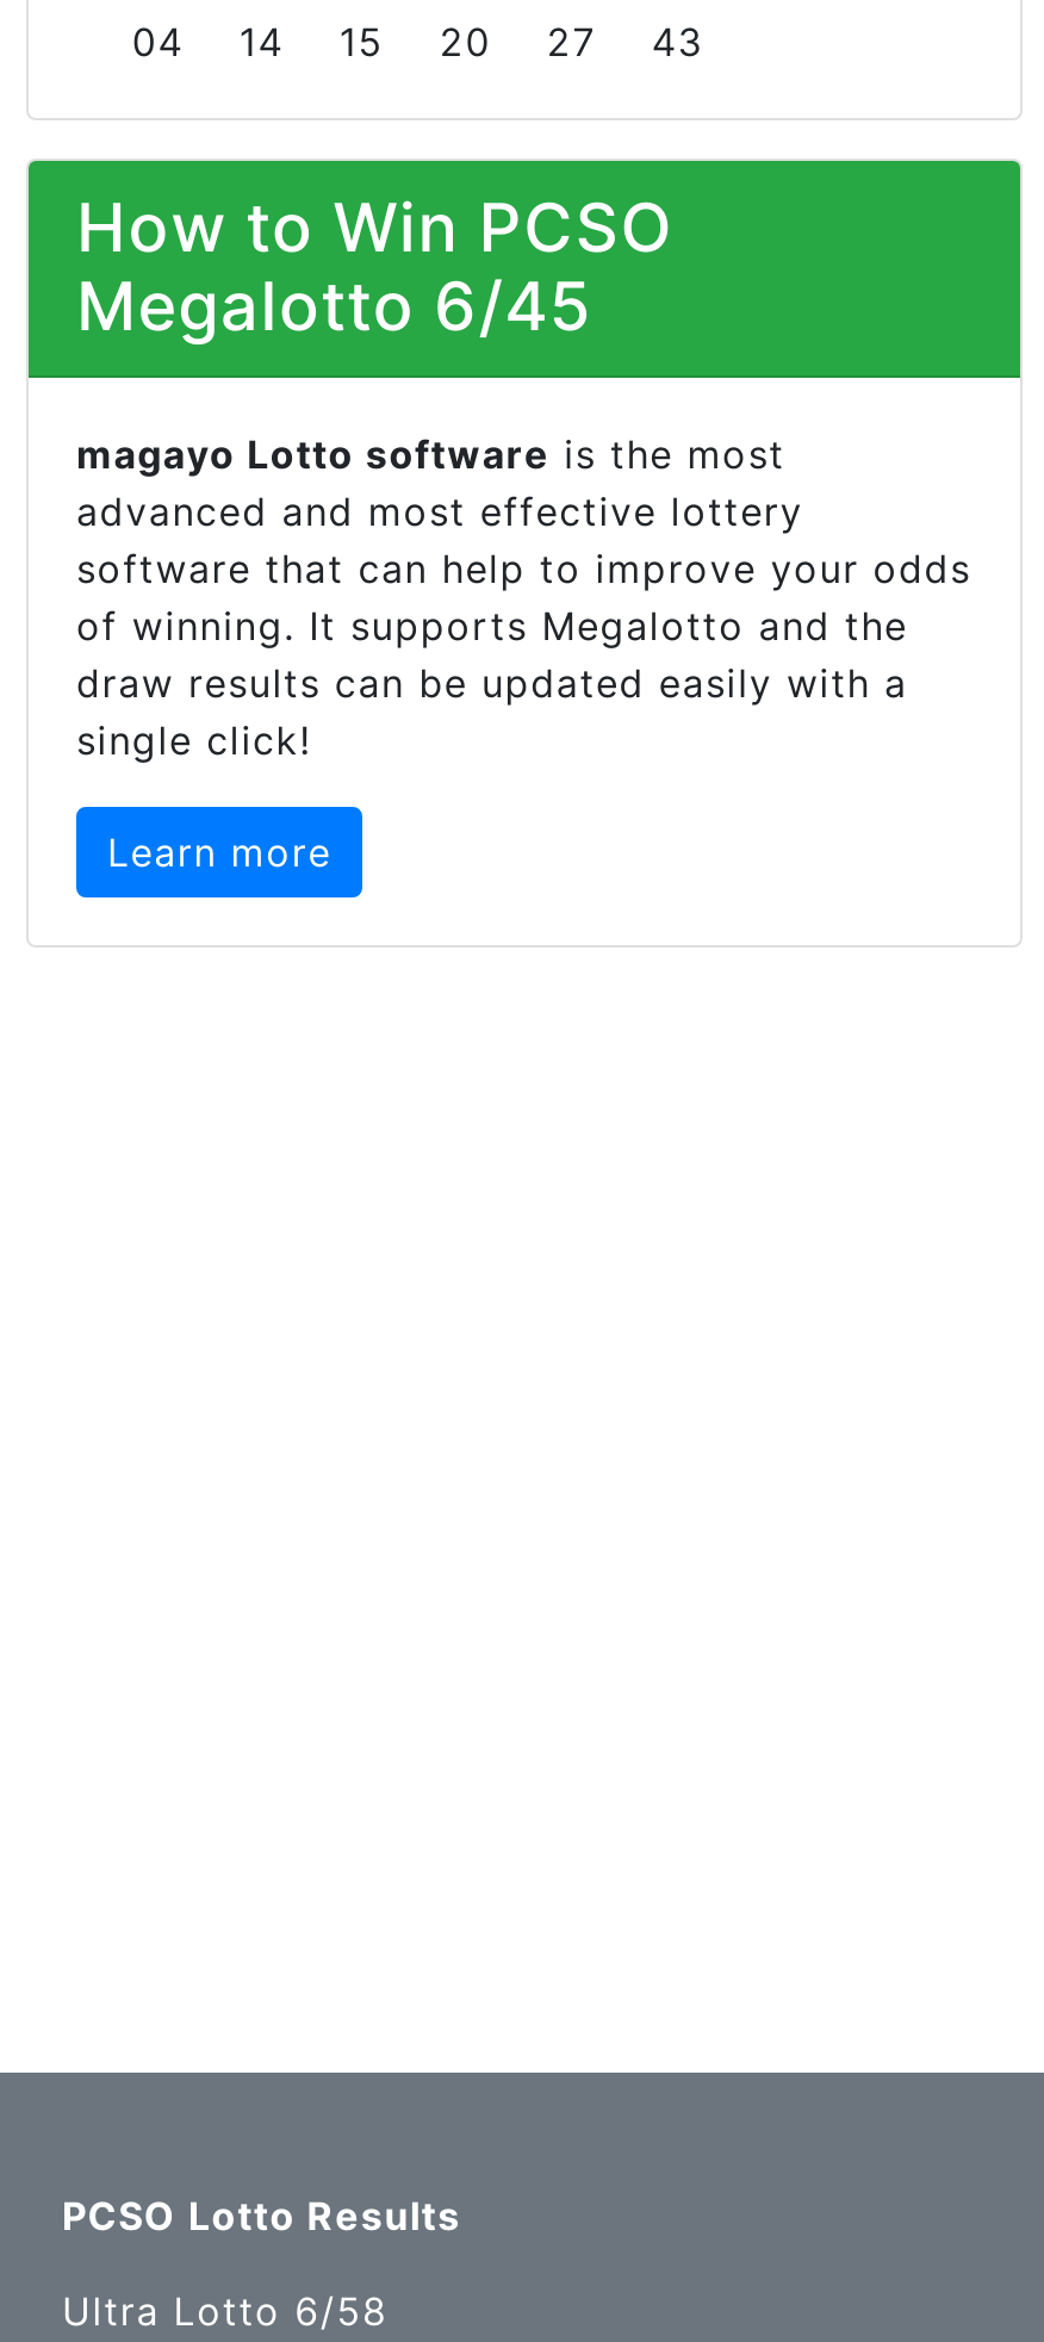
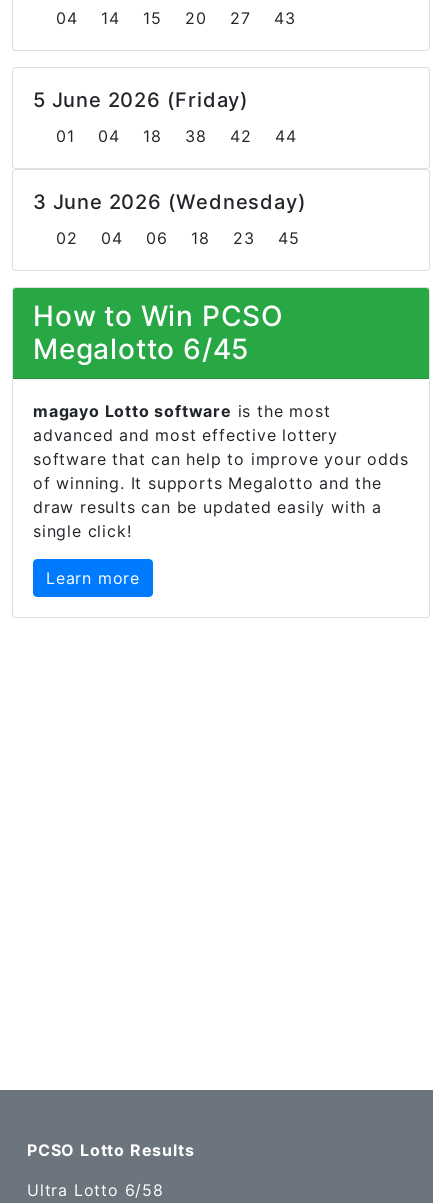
none -> [33,88,306,248] 5 June 2026 (Friday) | 01 04 18 38 42 44 | 3 June 2026 (Wednesday) | 02 04 06 18 23 45

